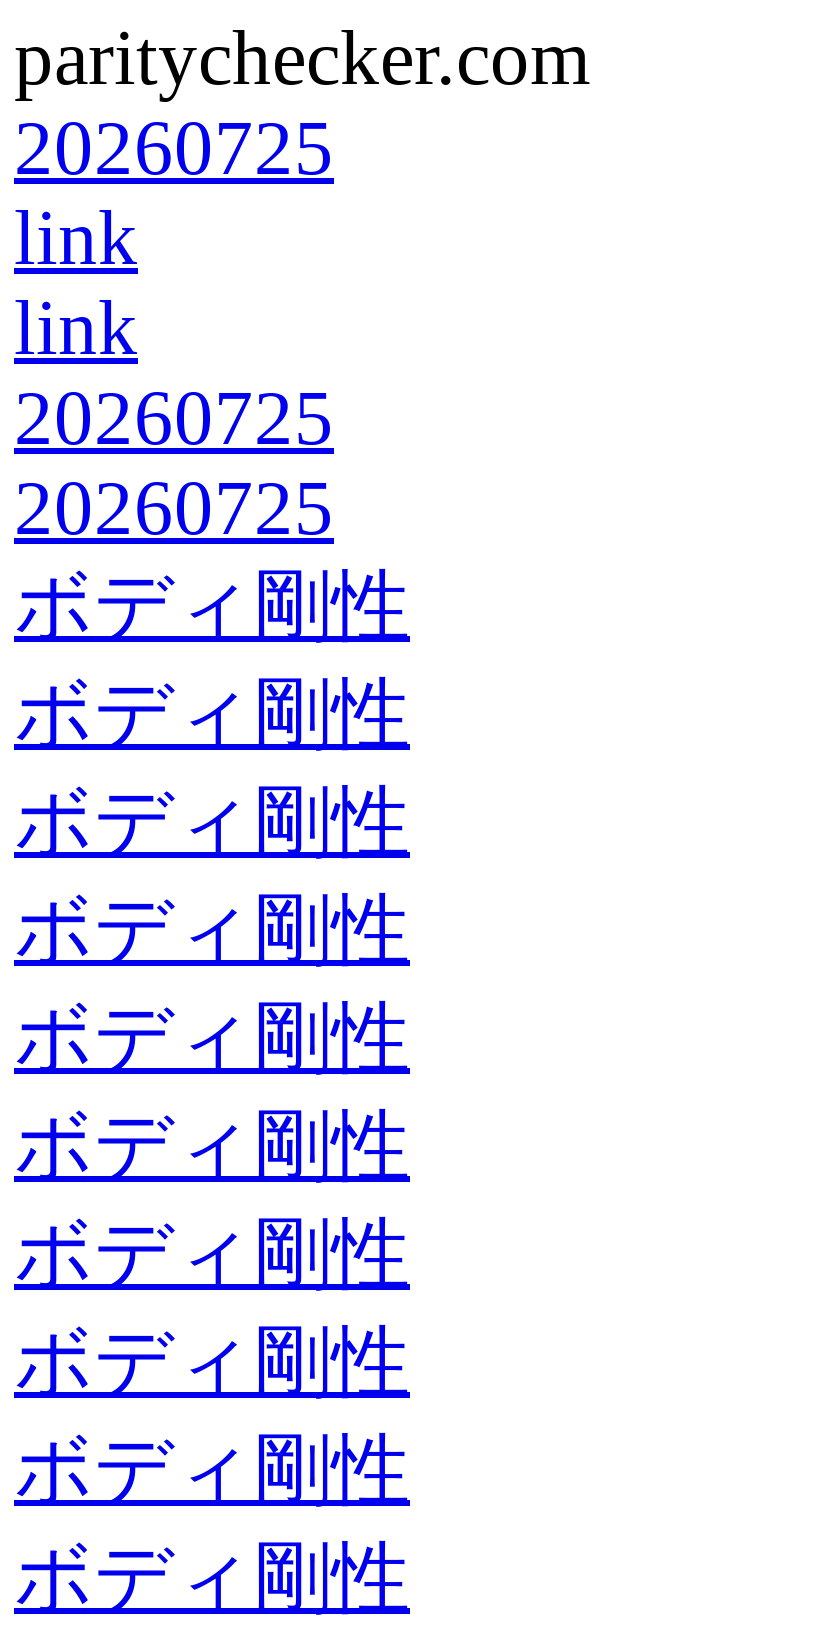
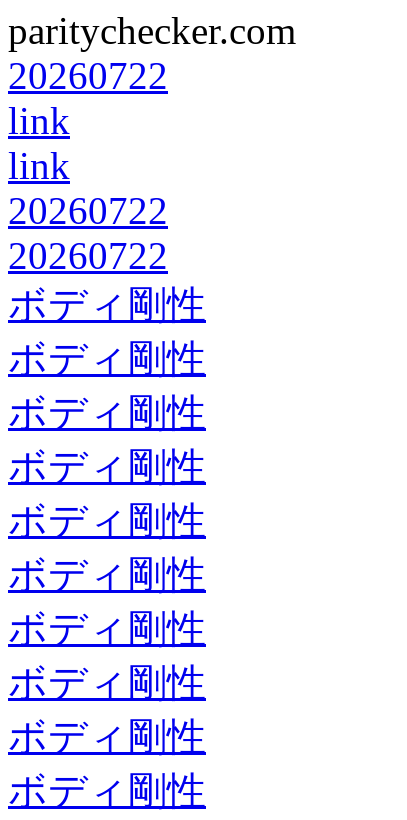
[14,104,334,190] 20260725 -> [8,54,168,97] 20260722
[14,374,334,460] 20260725 -> [8,189,168,232] 20260722
[14,464,334,550] 20260725 -> [8,234,168,277] 20260722

